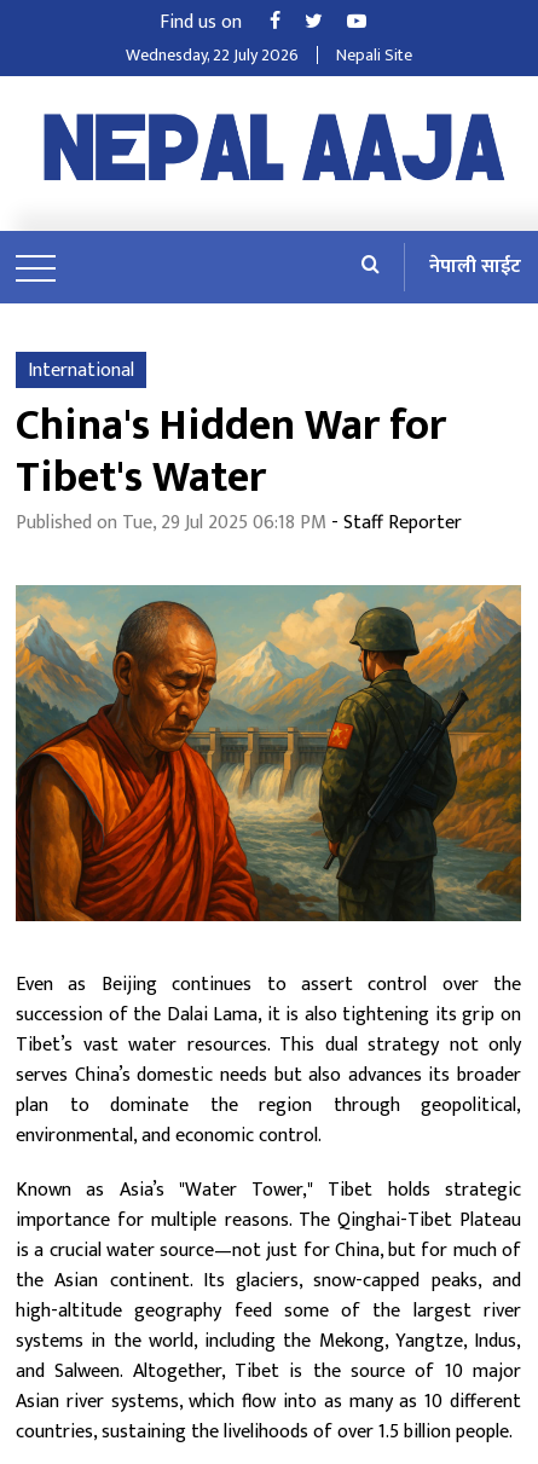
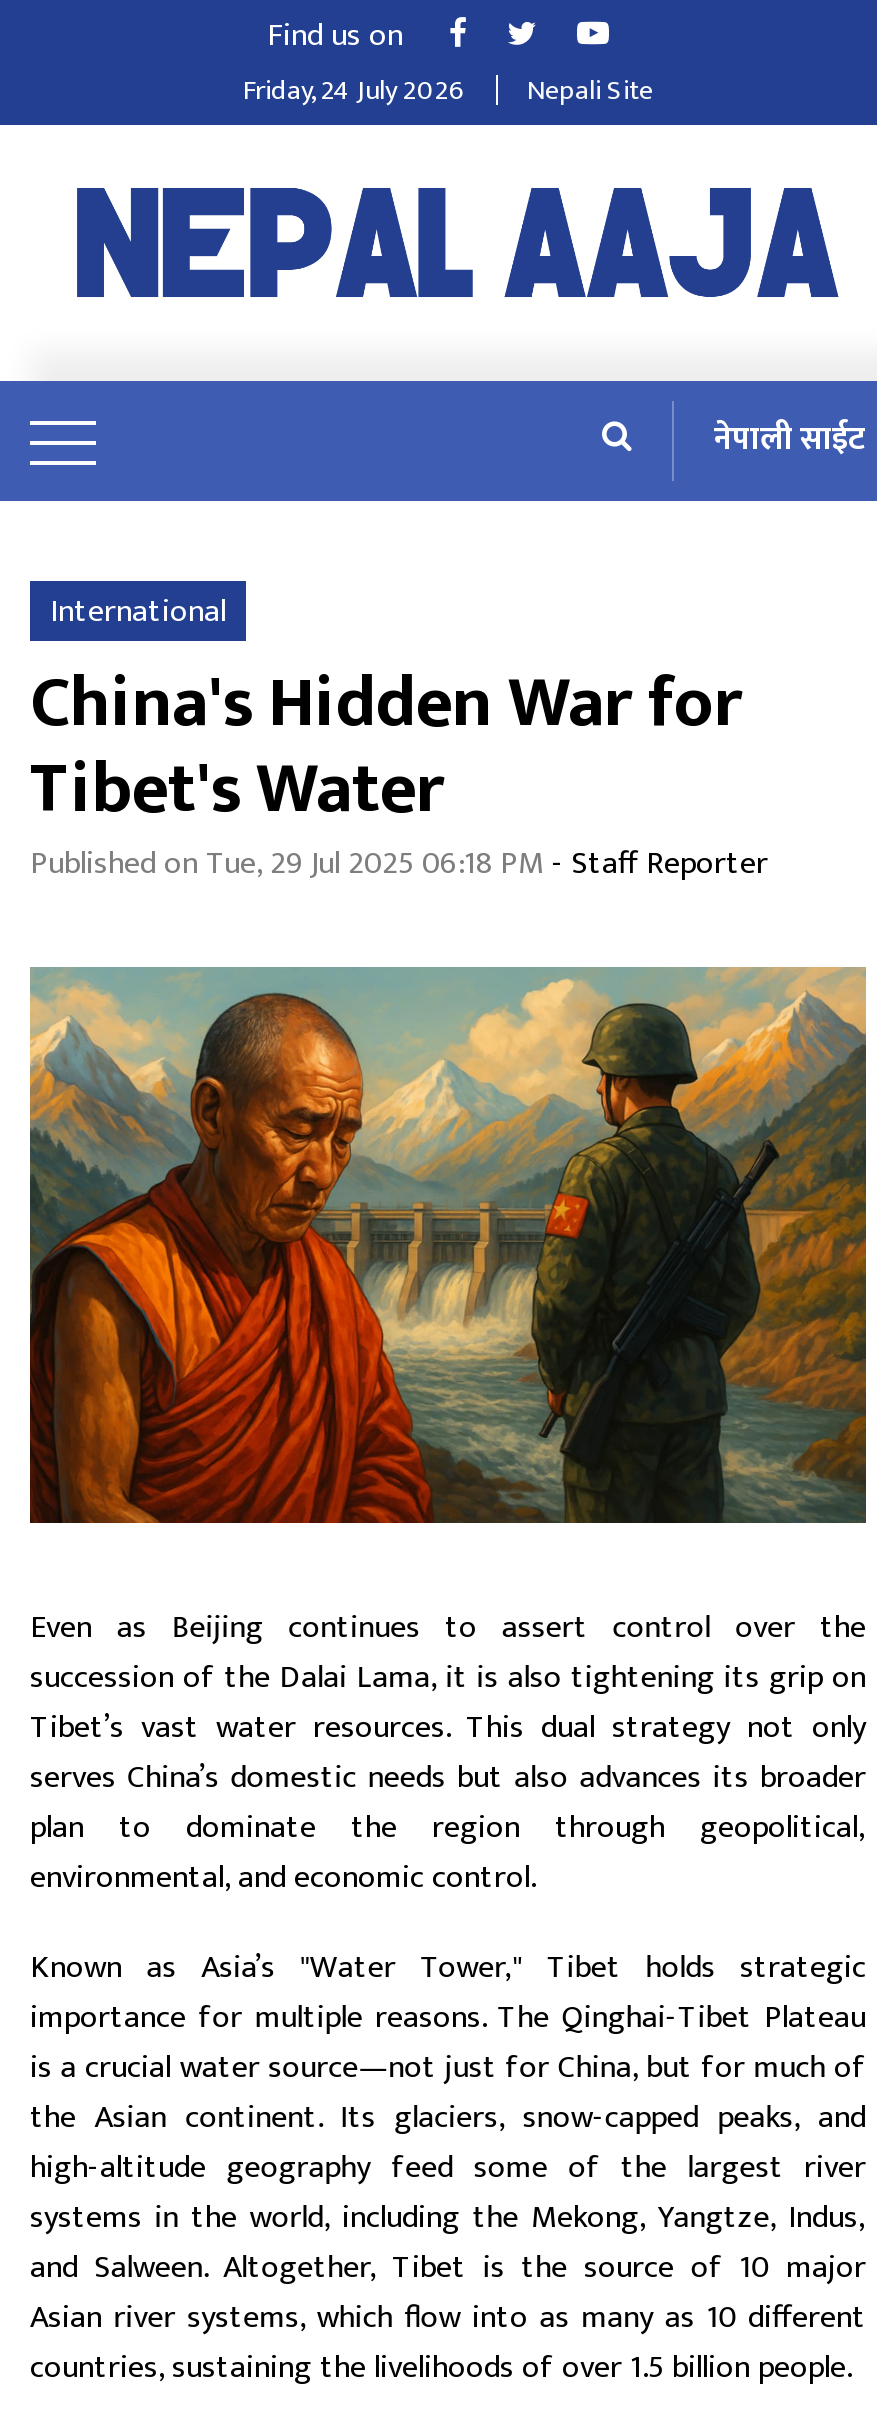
[125,41,298,69] Wednesday, 22 July 2026 -> [243,67,465,113] Friday, 24 July 2026

